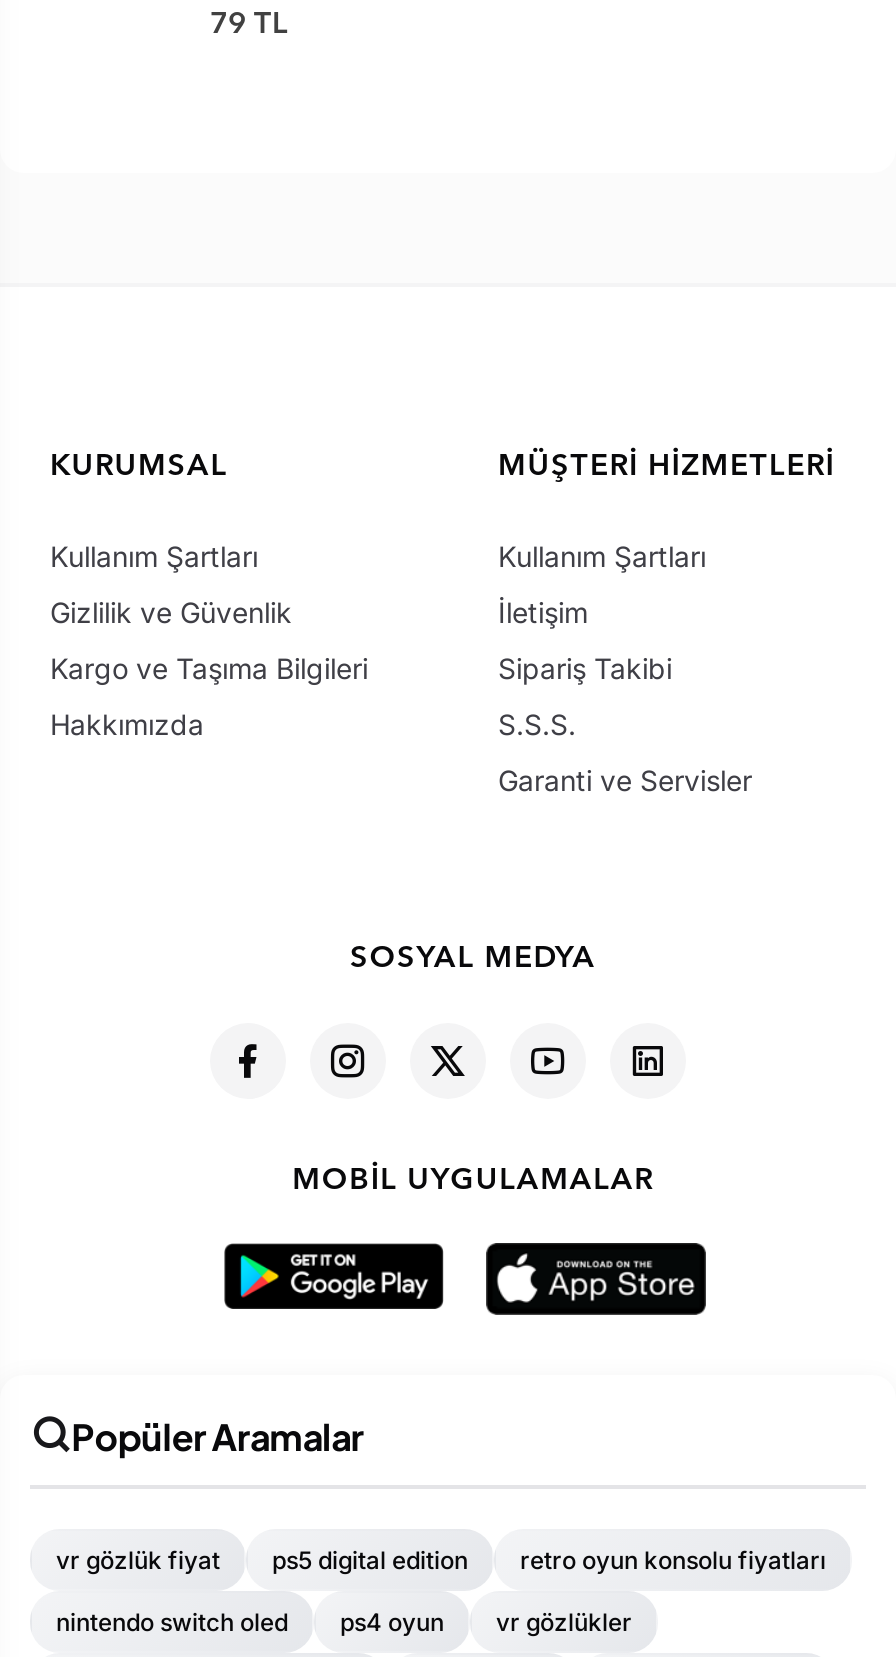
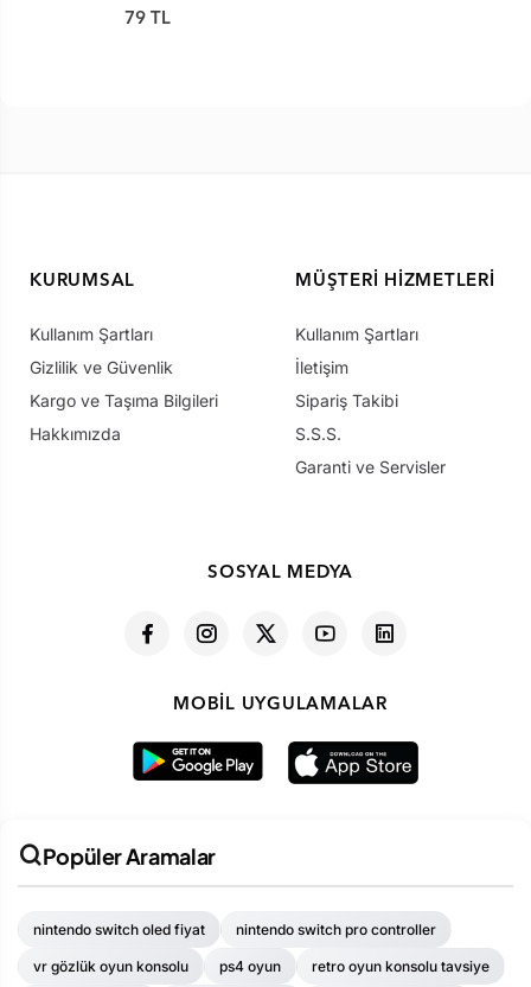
[56,1546,826,1576] vr gözlük fiyat | ps5 digital edition | retro oyun konsolu fiyatları -> [33,921,436,939] nintendo switch oled fiyat | nintendo switch pro controller
[56,1608,288,1638] nintendo switch oled -> [33,958,188,976] vr gözlük oyun konsolu
[496,1608,632,1638] vr gözlükler -> [312,958,490,976] retro oyun konsolu tavsiye

